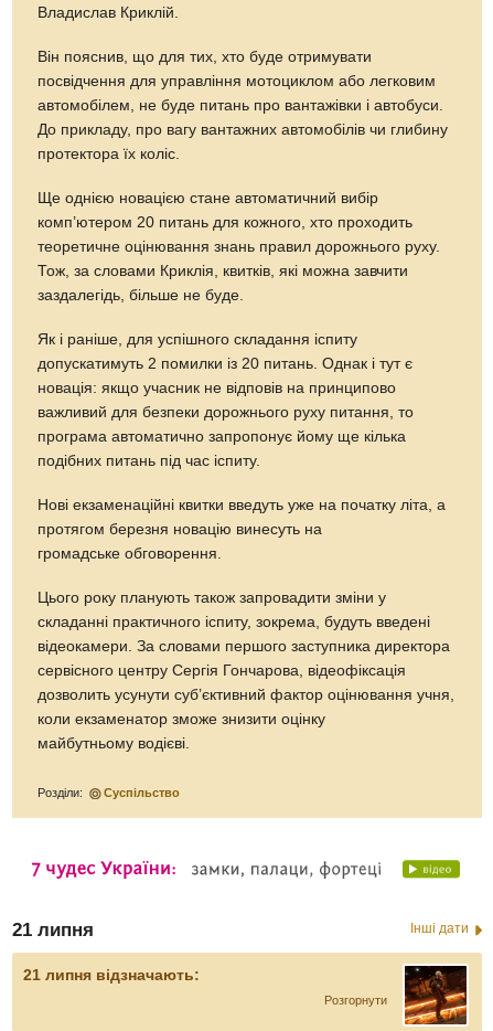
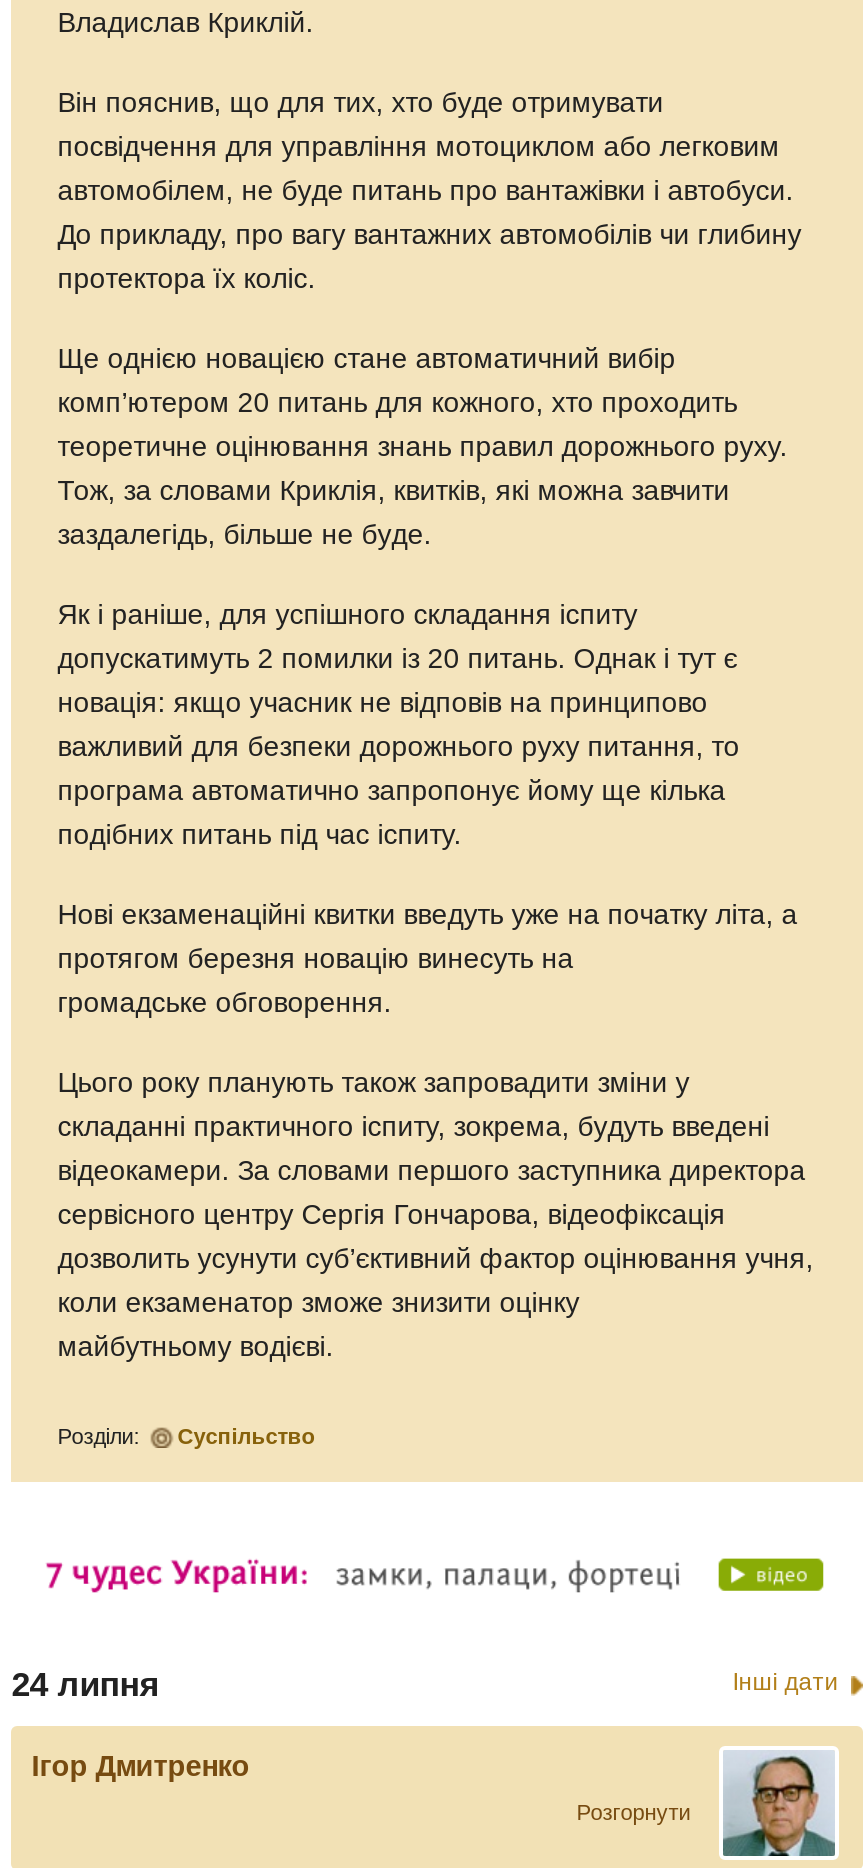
[12,920,94,941] 21 липня -> [11,1667,159,1705] 24 липня
[23,966,200,984] 21 липня відзначають: -> [31,1751,249,1783] Ігор Дмитренко
[404,965,468,1025] [image] -> [721,1748,837,1858] [image]

